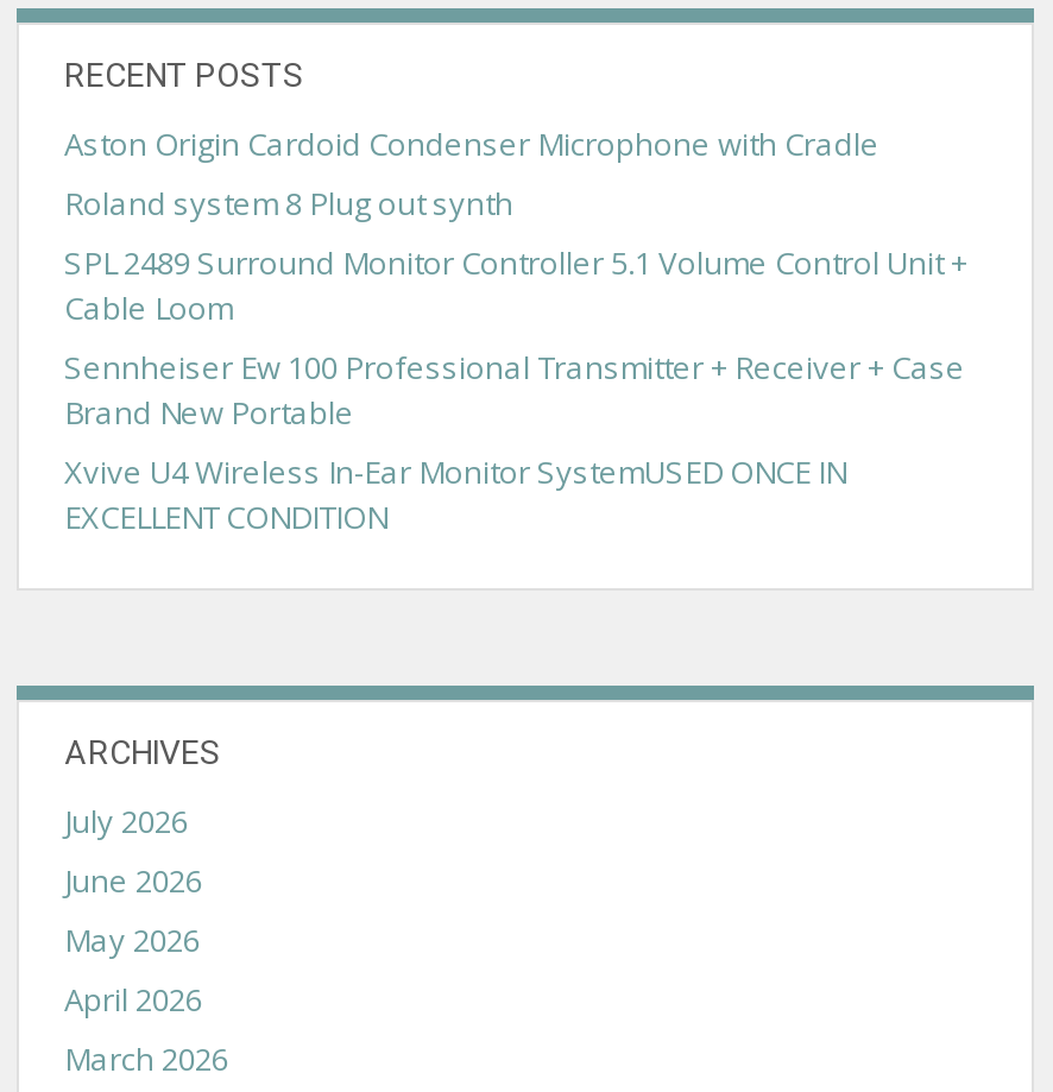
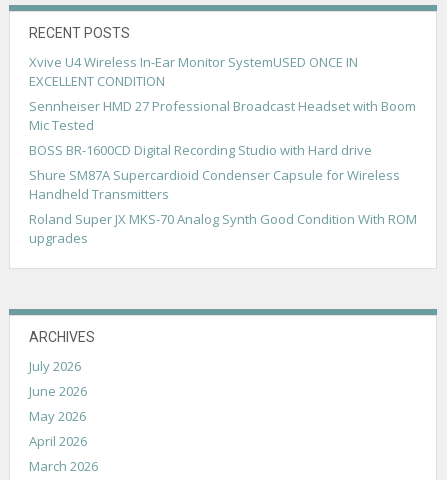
[64,122,967,434] Aston Origin Cardoid Condenser Microphone with Cradle | Roland system 8 Plug out synth | SPL 2489 Surround Monitor Controller 5.1 Volume Control Unit + | Cable Loom | Sennheiser Ew 100 Professional Transmitter + Receiver + Case | Brand New Portable -> none
moved [64,450,846,538] -> [29,53,358,90]: Xvive U4 Wireless In-Ear Monitor SystemUSED ONCE IN | EXCELLENT CONDITION
none -> [29,97,417,247] Sennheiser HMD 27 Professional Broadcast Headset with Boom | Mic Tested | BOSS BR-1600CD Digital Recording Studio with Hard drive | Shure SM87A Supercardioid Condenser Capsule for Wireless | Handheld Transmitters | Roland Super JX MKS-70 Analog Synth Good Condition With ROM | upgrades

